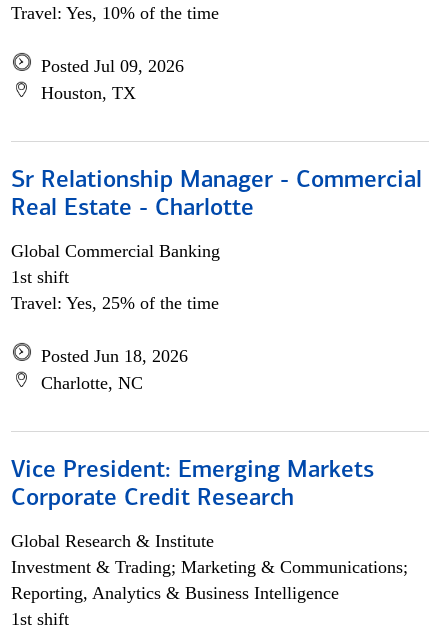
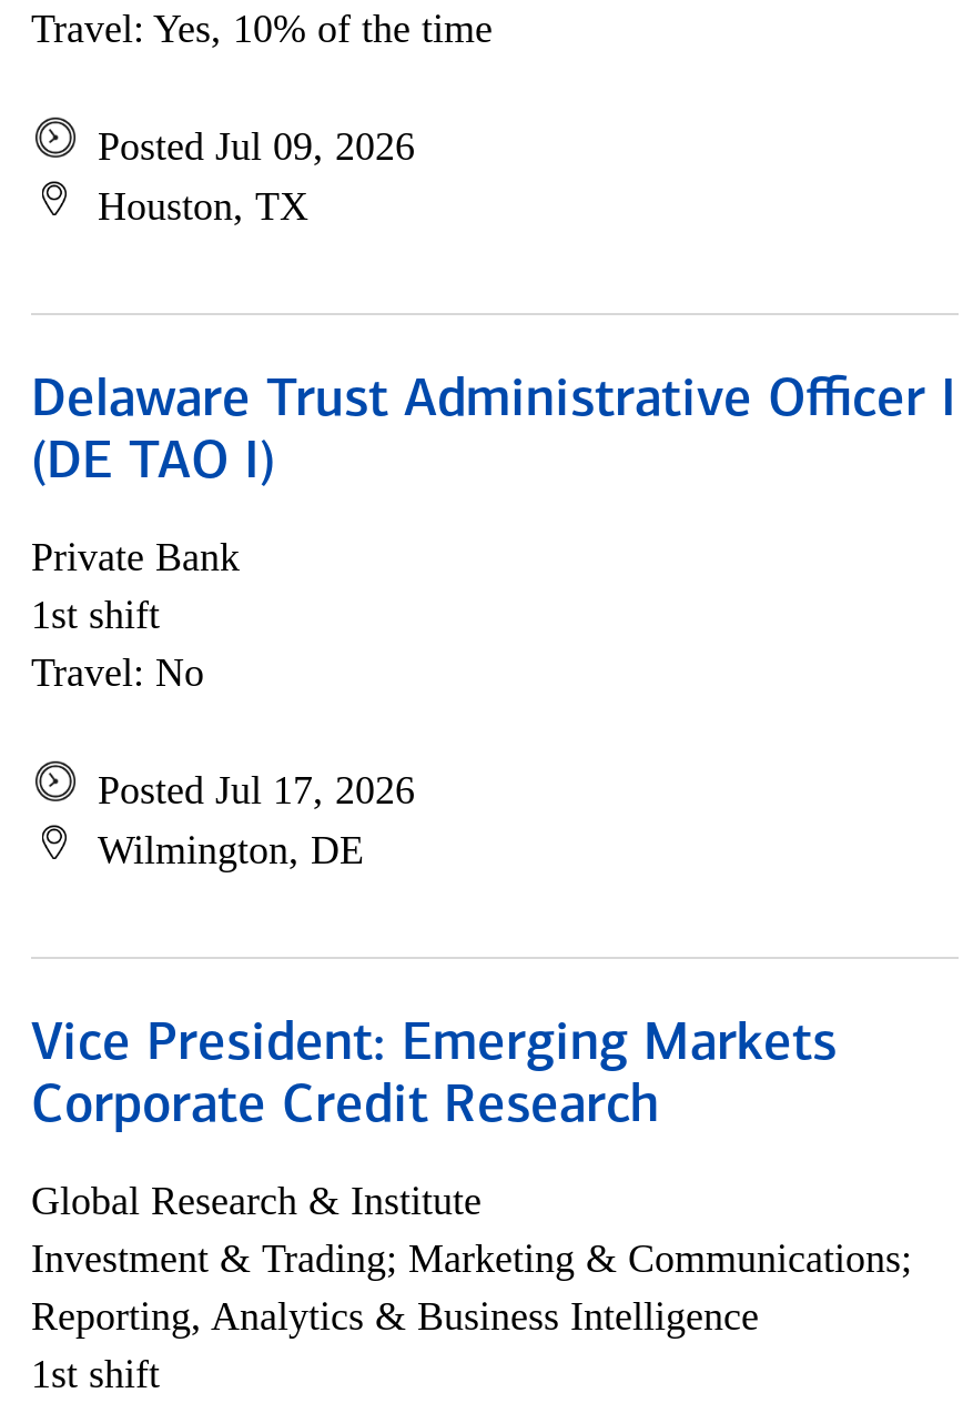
[11,169,422,221] Sr Relationship Manager - Commercial | Real Estate - Charlotte -> [31,375,956,491] Delaware Trust Administrative Officer I | (DE TAO I)
[11,241,220,261] Global Commercial Banking -> [31,535,240,579] Private Bank
[11,293,219,313] Travel: Yes, 25% of the time -> [31,650,204,695] Travel: No
[41,346,188,393] Posted Jun 18, 2026 | Charlotte, NC -> [98,768,415,872] Posted Jul 17, 2026 | Wilmington, DE

